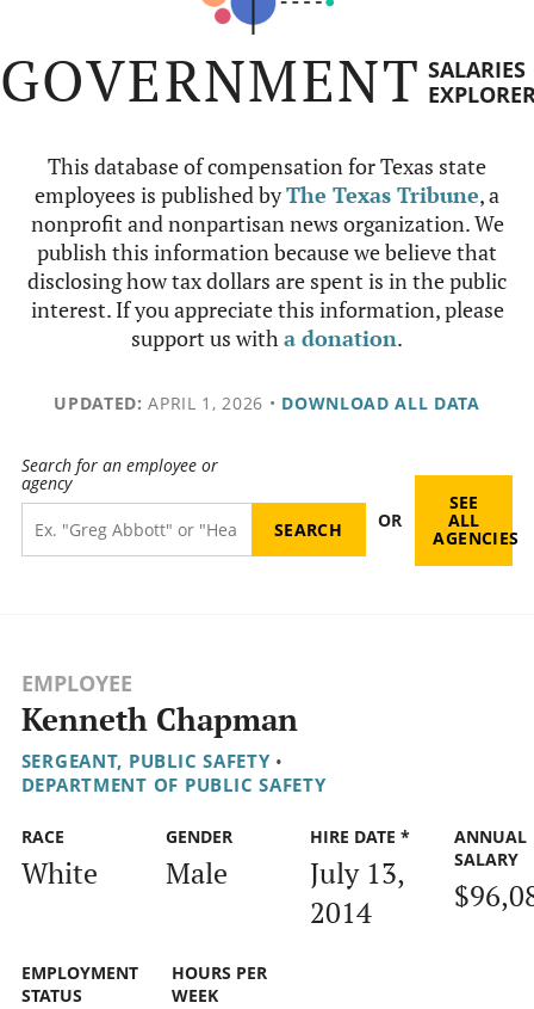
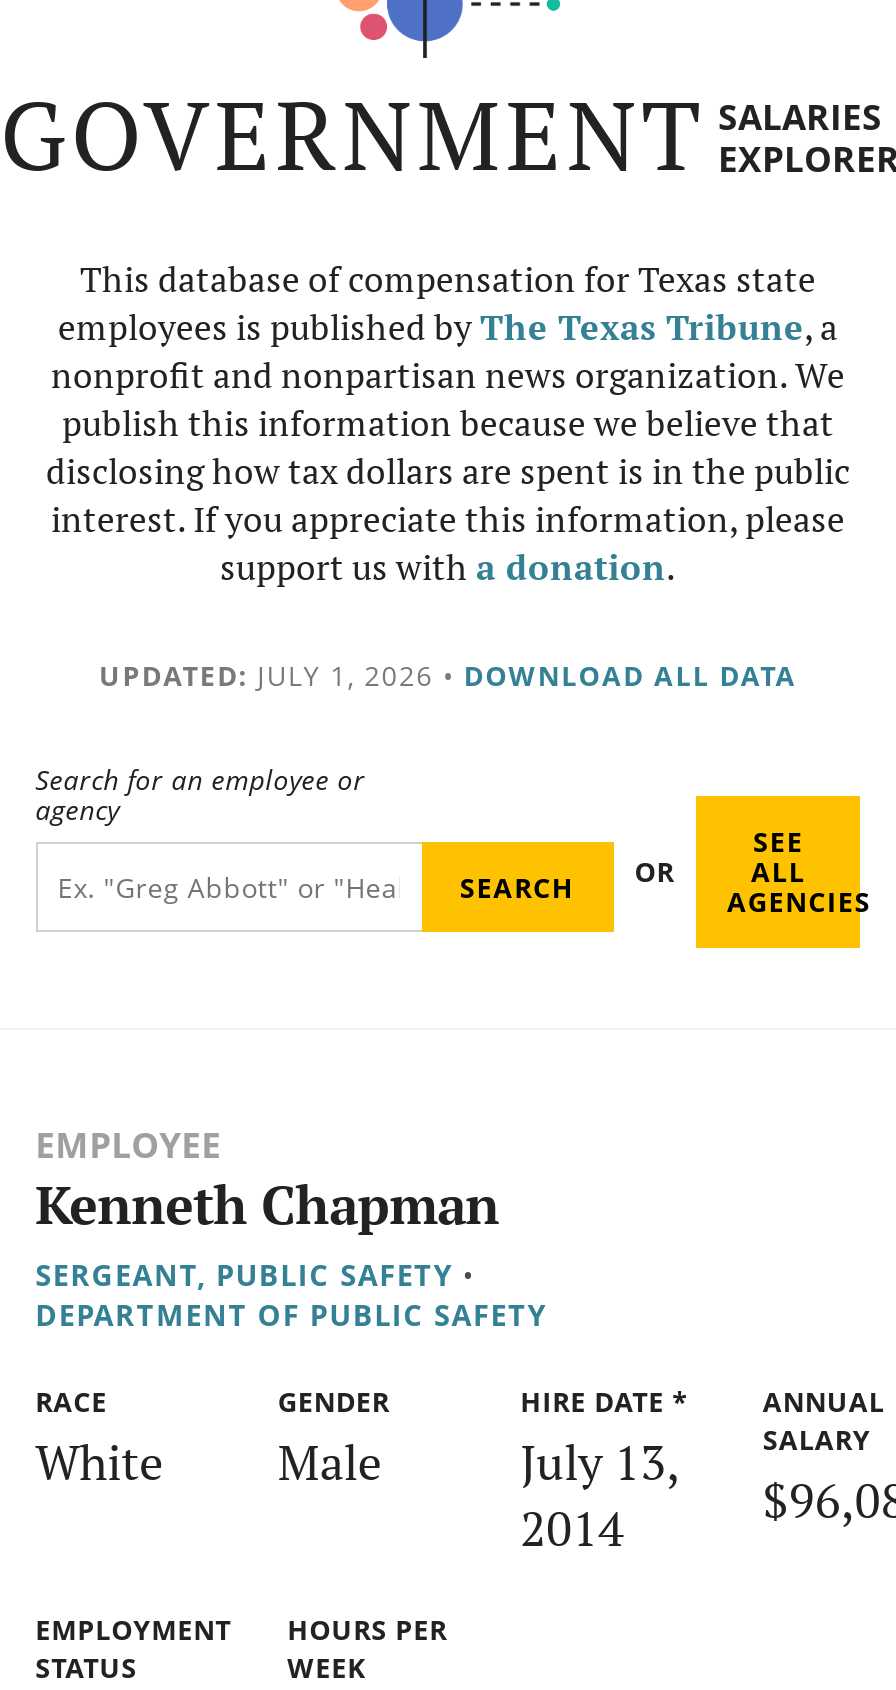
[54,392,480,414] UPDATED: APRIL 1, 2026 • DOWNLOAD ALL DATA -> [99,656,797,694] UPDATED: JULY 1, 2026 • DOWNLOAD ALL DATA

